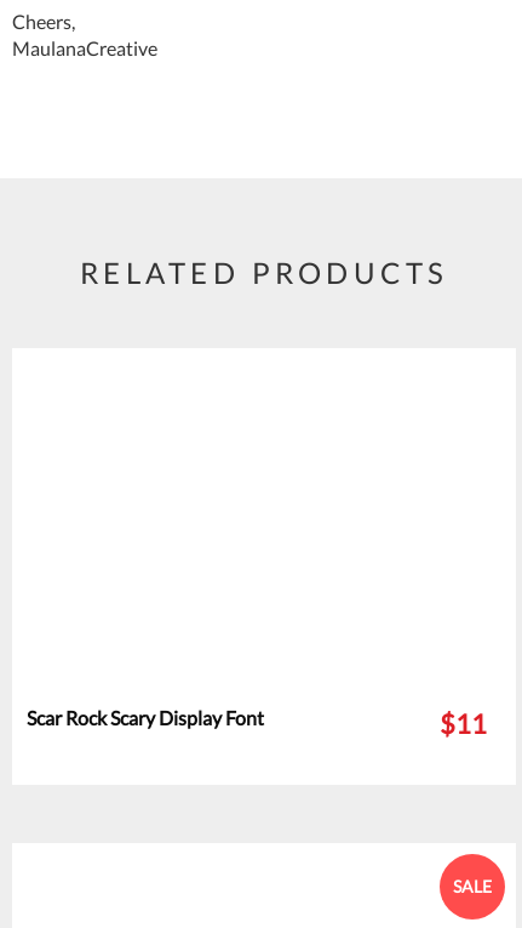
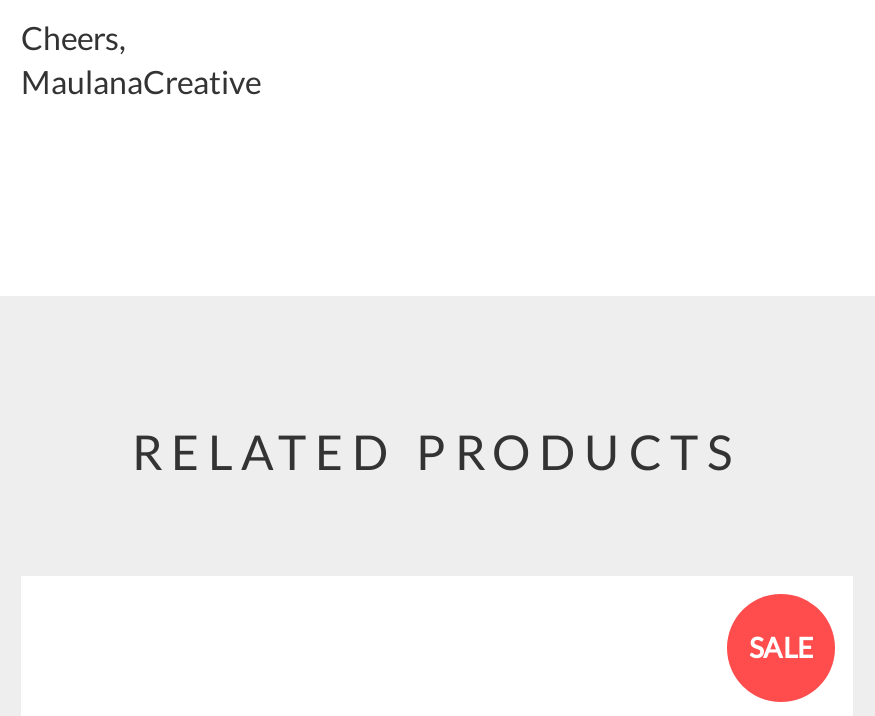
[27,706,487,740] Scar Rock Scary Display Font | $11 -> none

